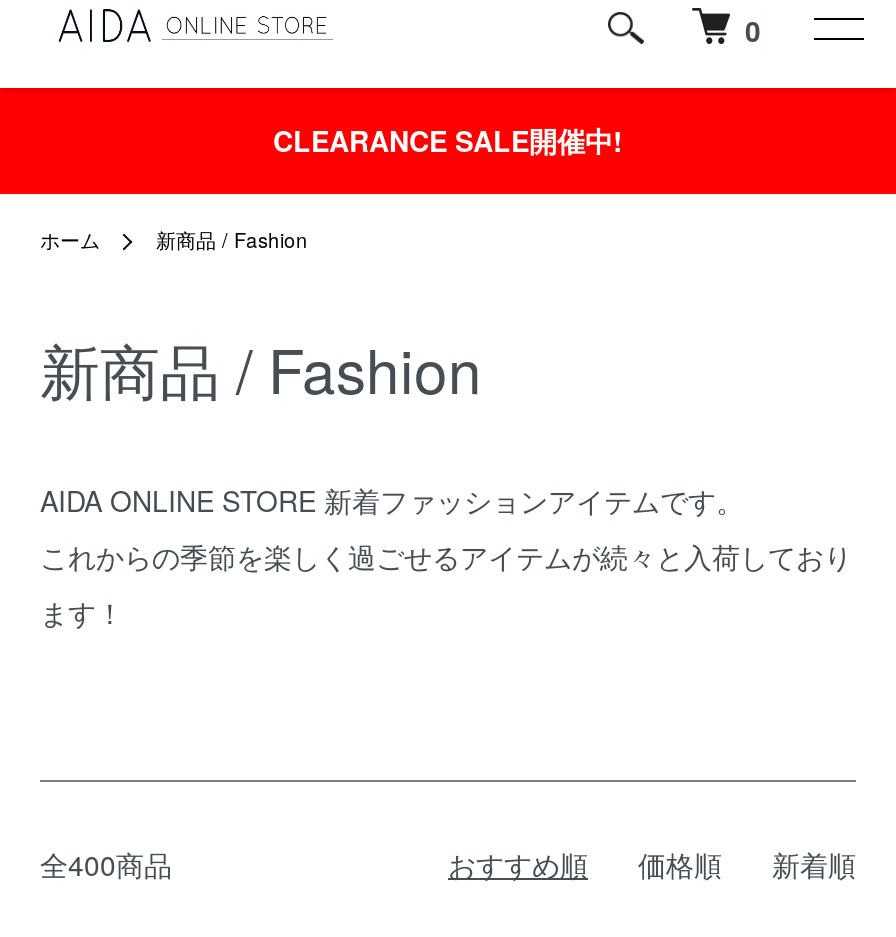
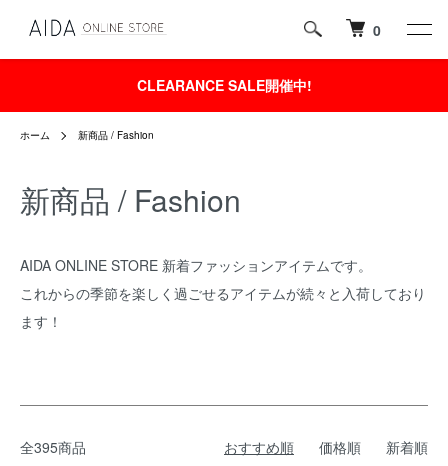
[40,844,172,884] 全400商品 -> [20,437,86,457] 全395商品

